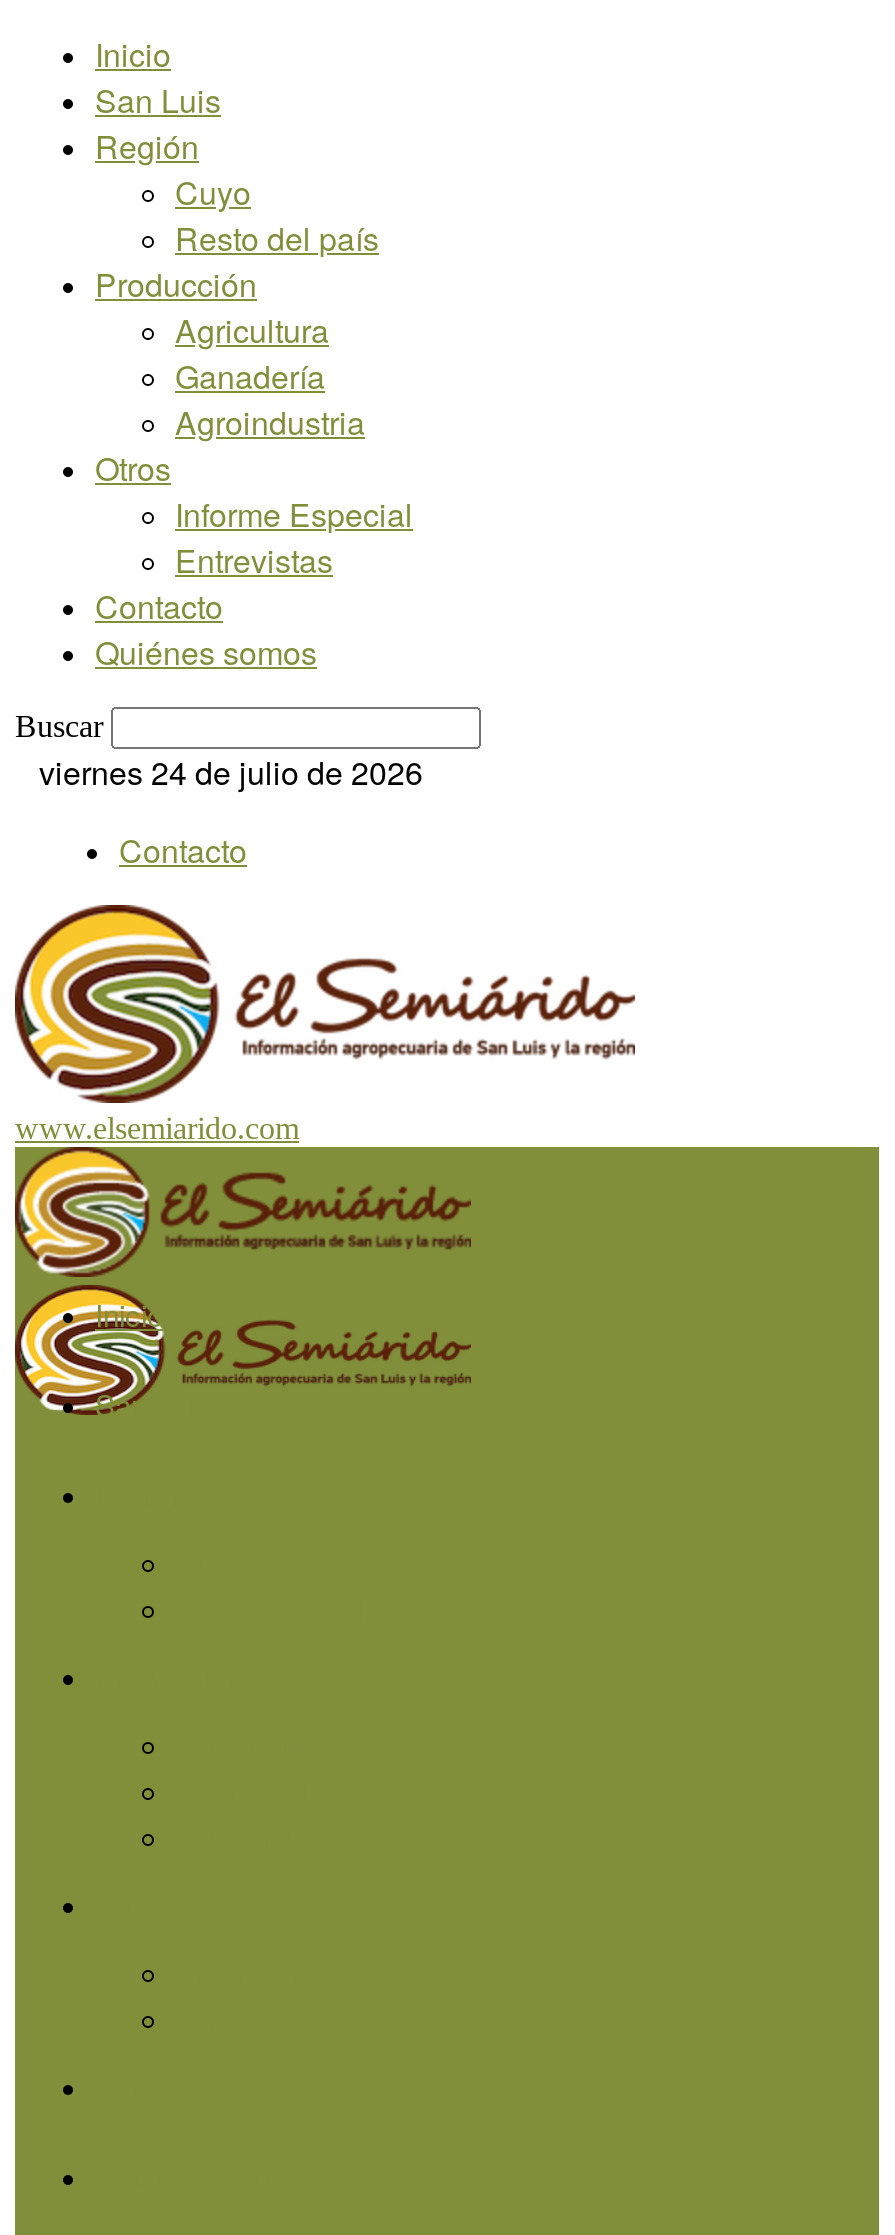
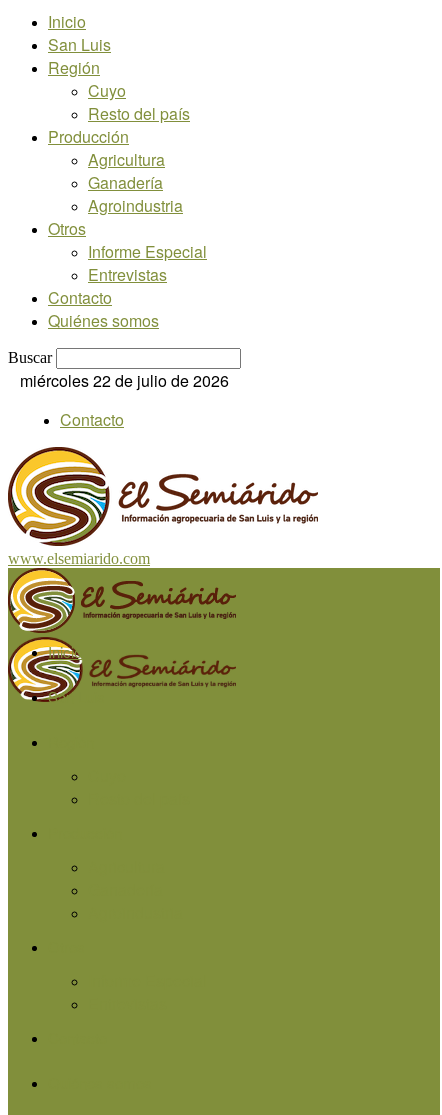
[39,749,423,795] viernes 24 de julio de 2026 -> [20,369,229,392] miércoles 22 de julio de 2026

